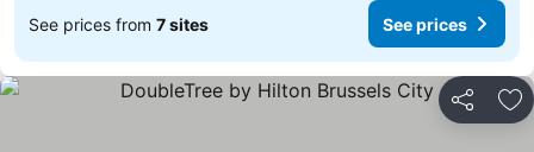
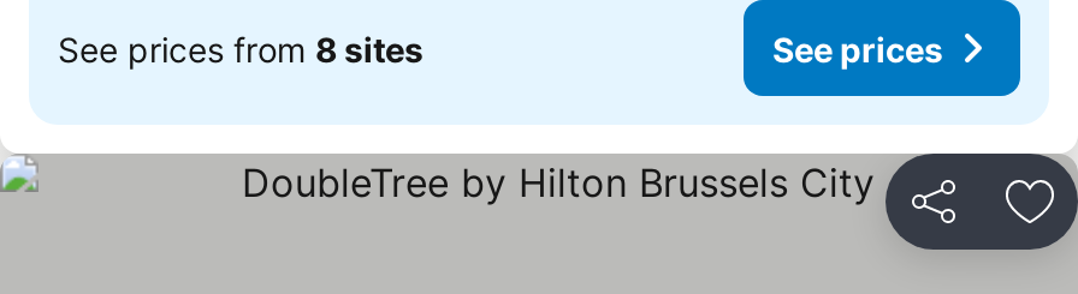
[29,14,209,34] See prices from 7 sites -> [58,28,423,68] See prices from 8 sites

